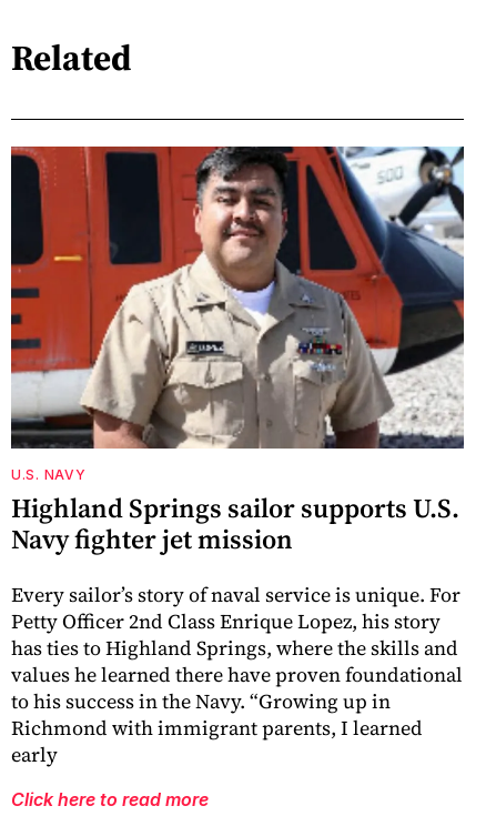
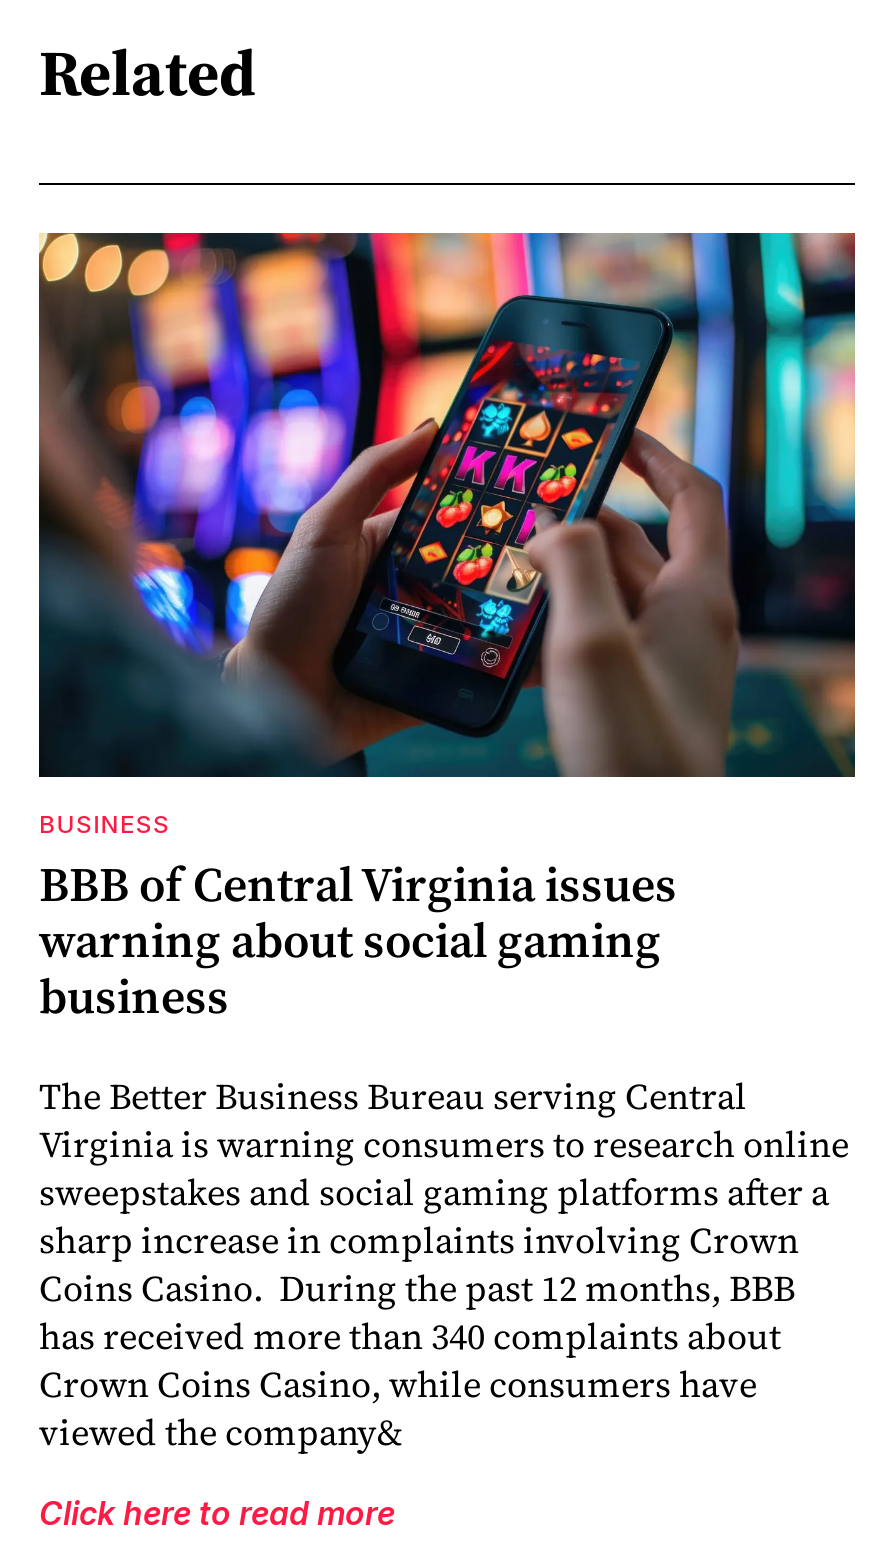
[10,145,465,557] [image] | U.S. NAVY | Highland Springs sailor supports U.S. | Navy fighter jet mission -> [37,231,857,1028] [image] | BUSINESS | BBB of Central Virginia issues | warning about social gaming | business
[11,580,463,768] Every sailor’s story of naval service is unique. For | Petty Officer 2nd Class Enrique Lopez, his story | has ties to Highland Springs, where the skills and | values he learned there have proven foundational | to his success in the Navy. “Growing up in | Richmond with immigrant parents, I learned | early -> [39,1070,849,1456] The Better Business Bureau serving Central | Virginia is warning consumers to research online | sweepstakes and social gaming platforms after a | sharp increase in complaints involving Crown | Coins Casino. During the past 12 months, BBB | has received more than 340 complaints about | Crown Coins Casino, while consumers have | viewed the company&

